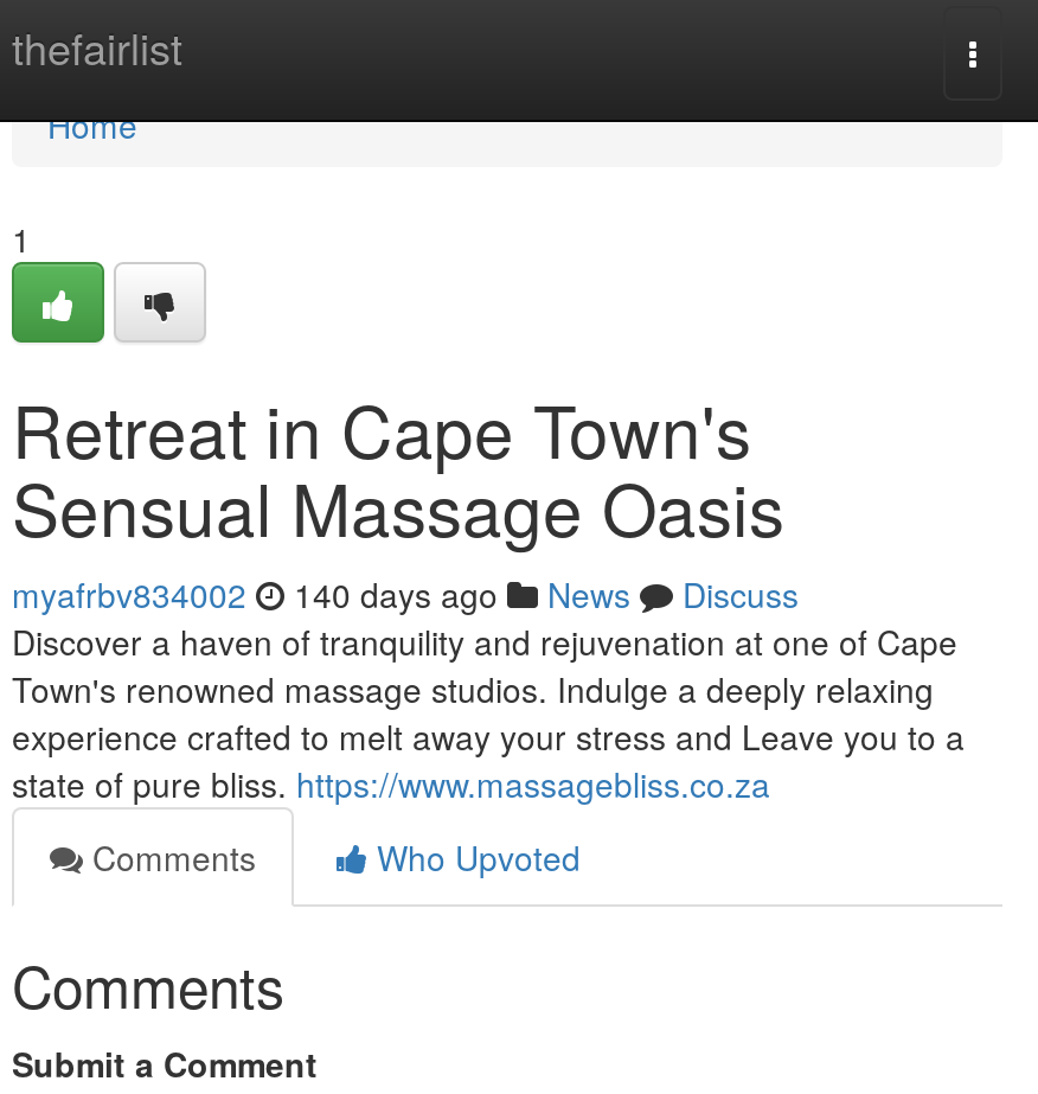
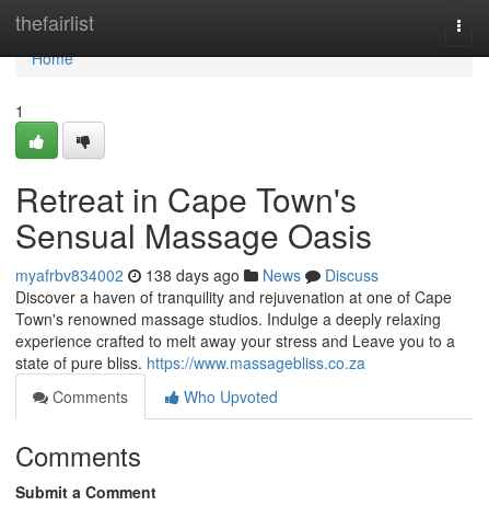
[12,570,799,618] myafrbv834002 140 days ago News Discuss -> [15,264,379,286] myafrbv834002 138 days ago News Discuss

